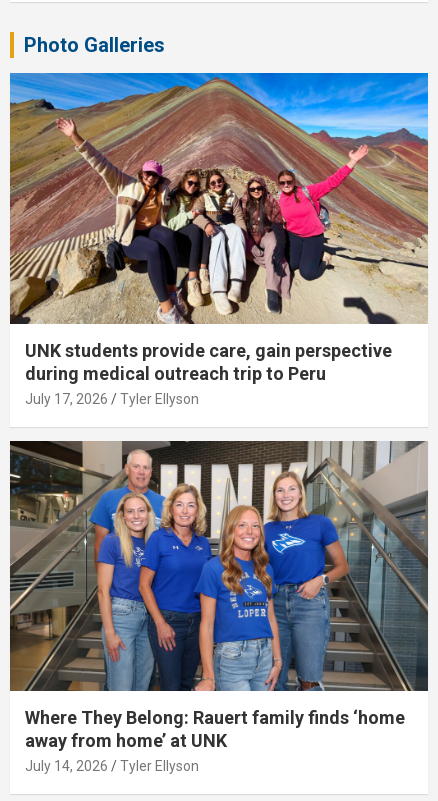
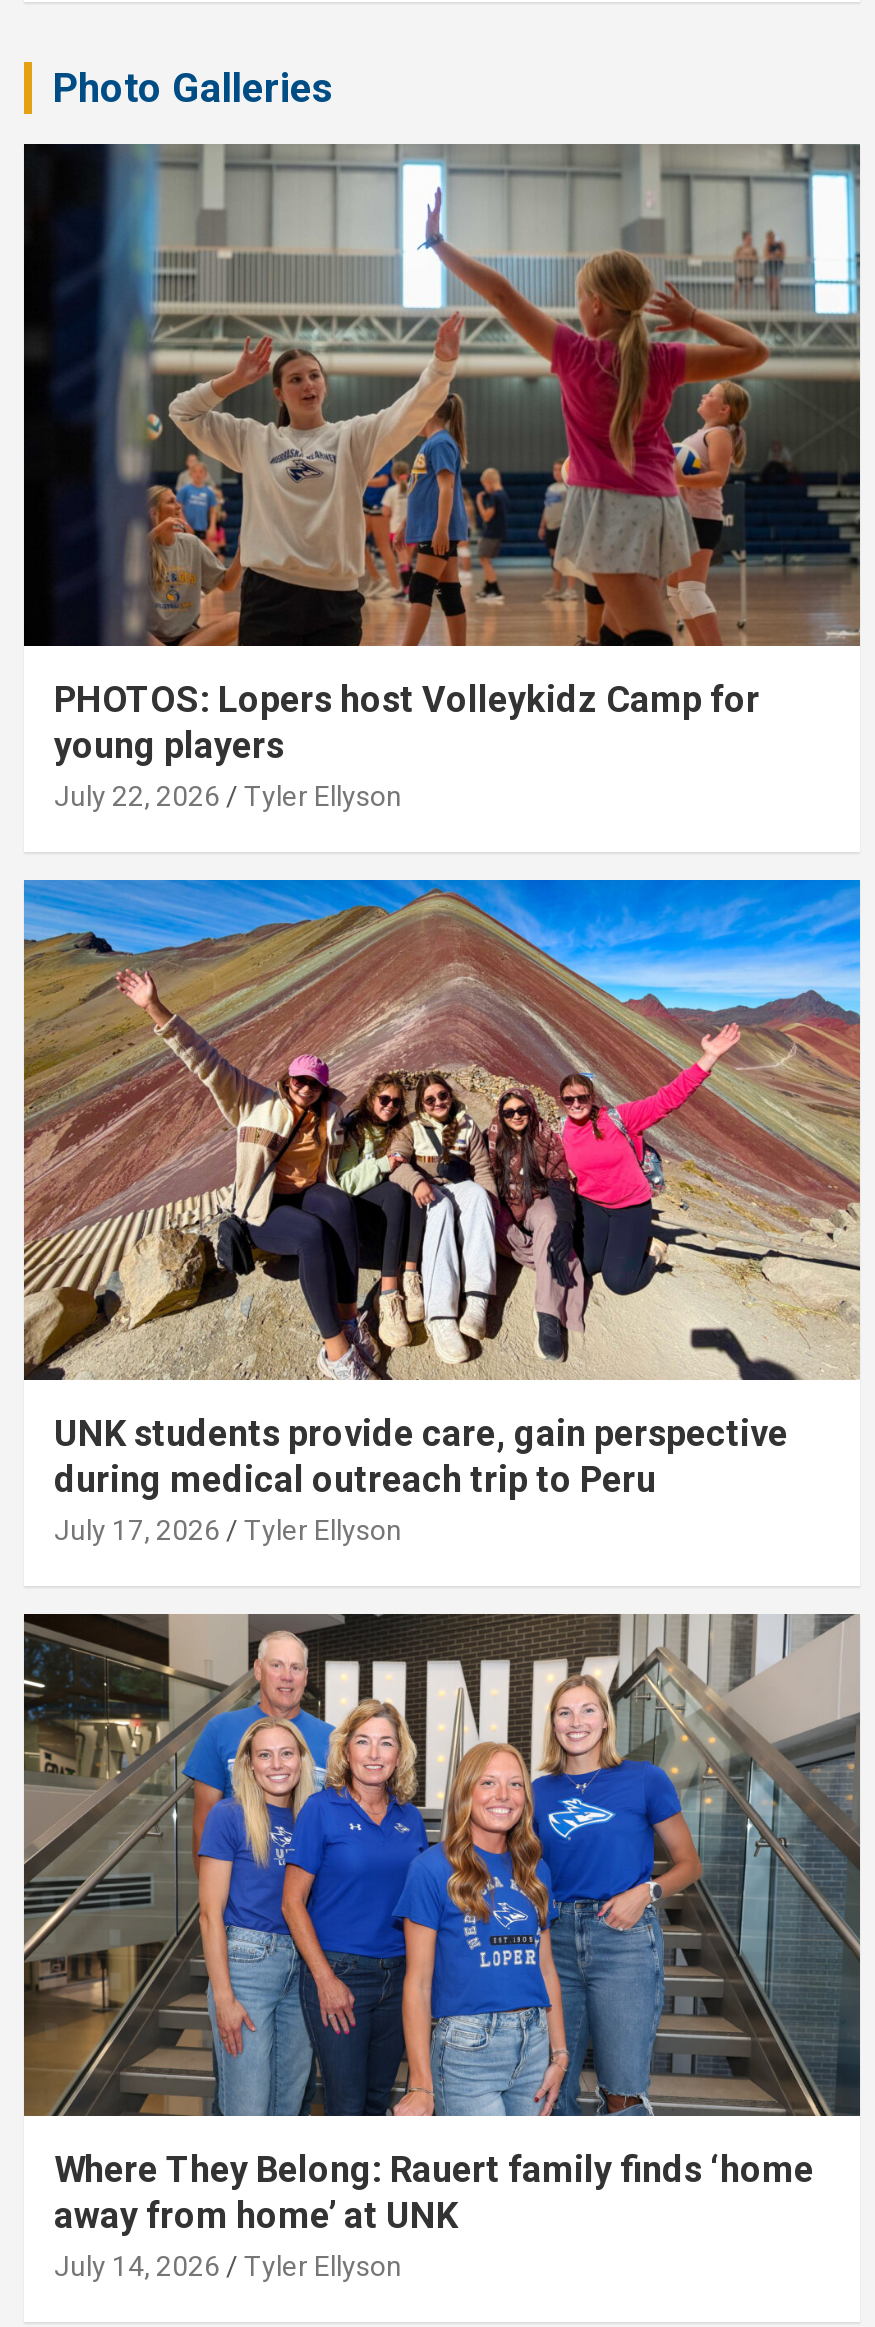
none -> [22,142,862,811] [image] | PHOTOS: Lopers host Volleykidz Camp for | young players | July 22, 2026 | Tyler Ellyson

